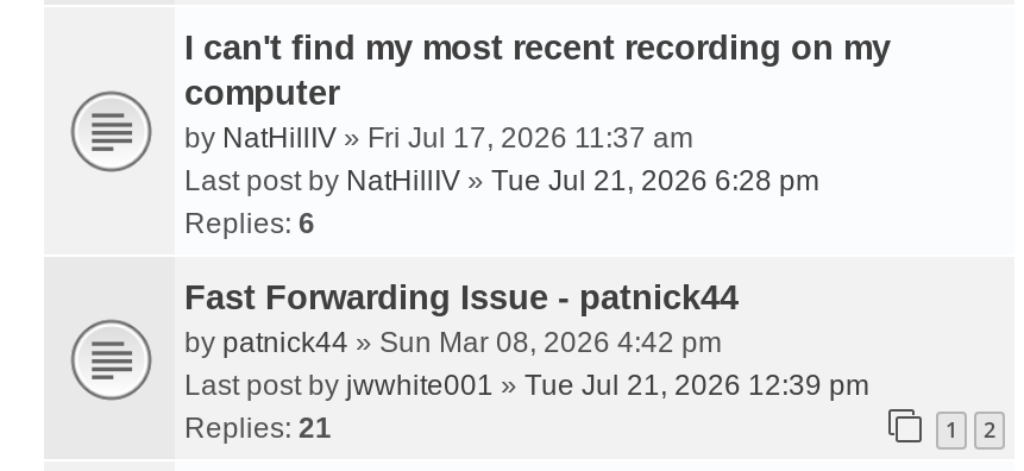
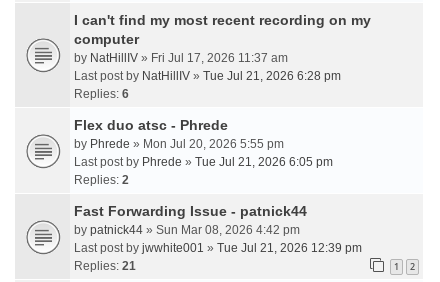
none -> [74,117,333,187] Flex duo atsc - Phrede | by Phrede» Mon Jul 20, 2026 5:55 pm | Last post by Phrede» Tue Jul 21, 2026 6:05 pm | Replies: 2

